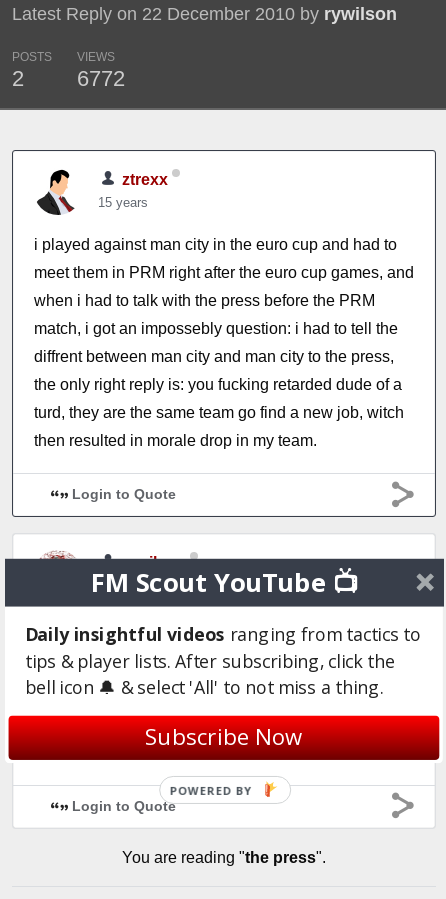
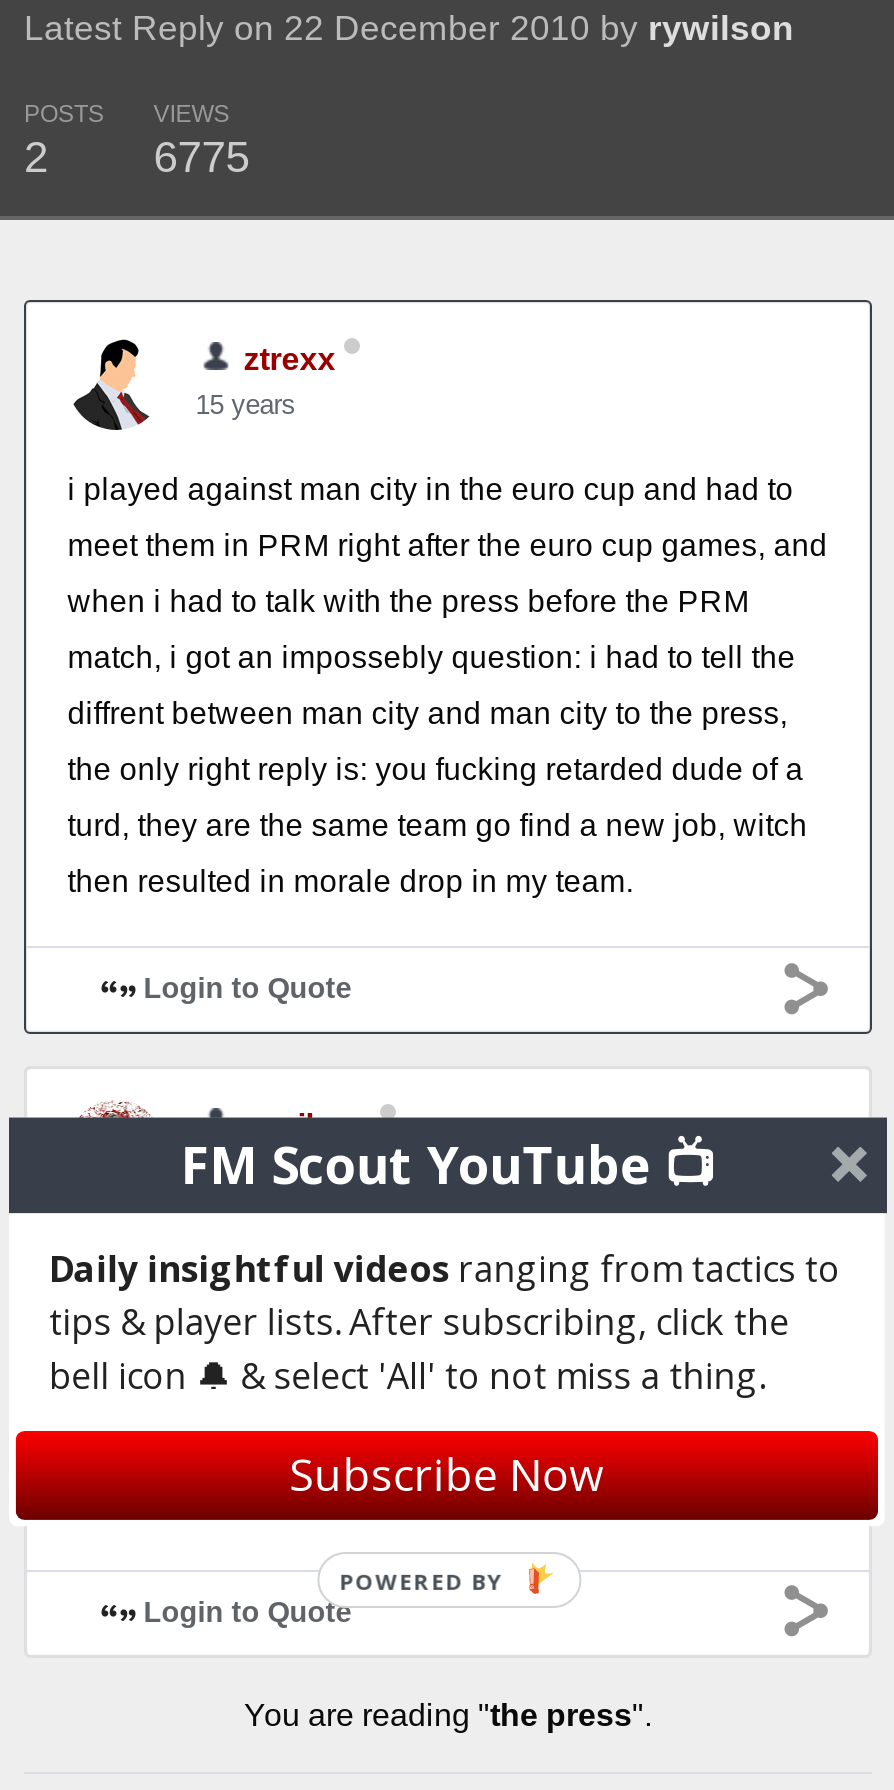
[77,66,125,91] 6772 -> [154,132,250,182] 6775

